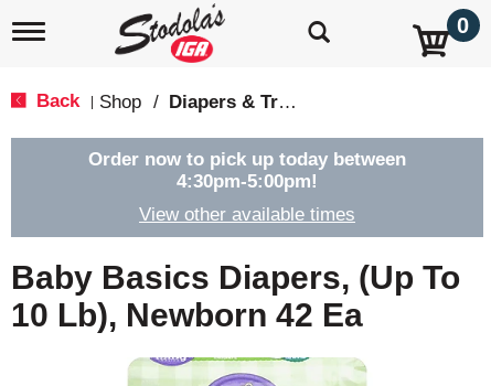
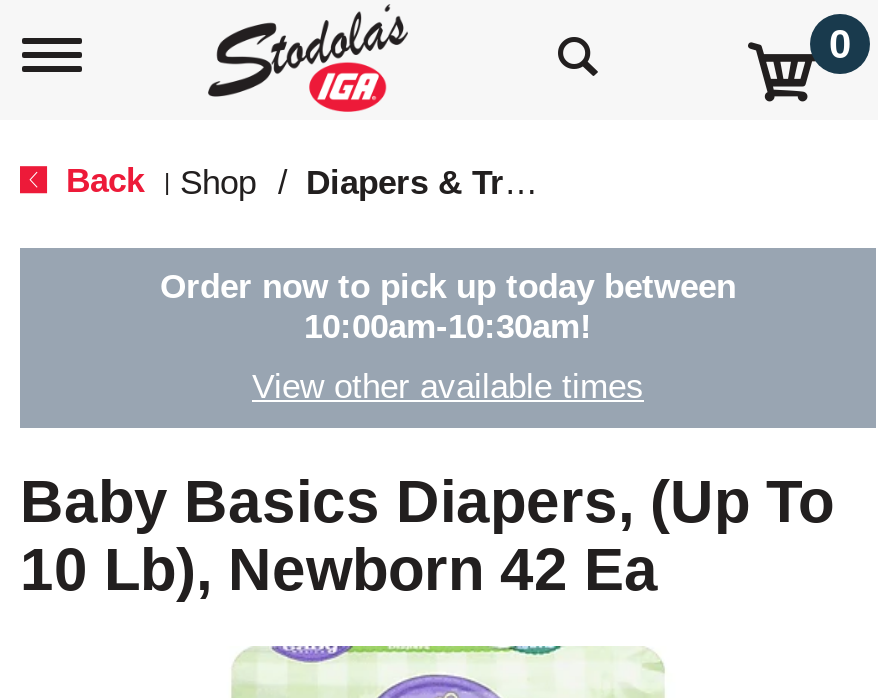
[177,171,318,192] 4:30pm-5:00pm! -> [304,308,592,346] 10:00am-10:30am!

